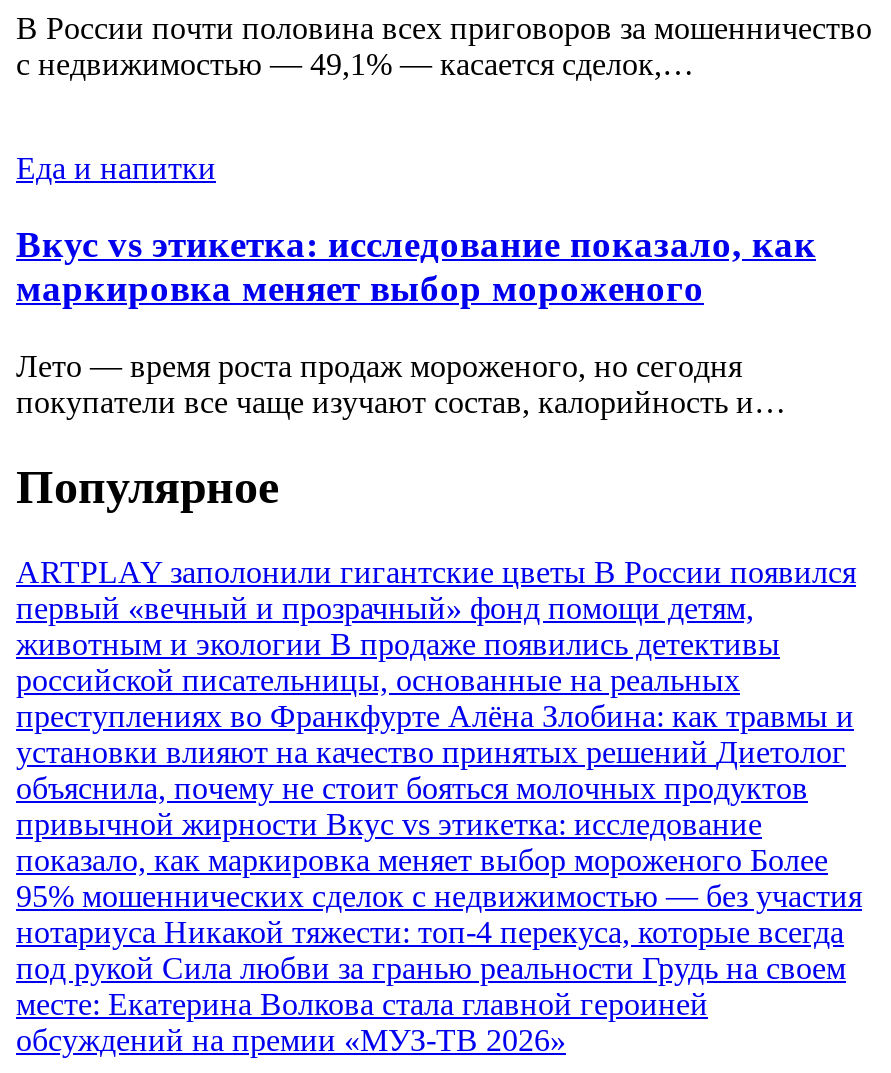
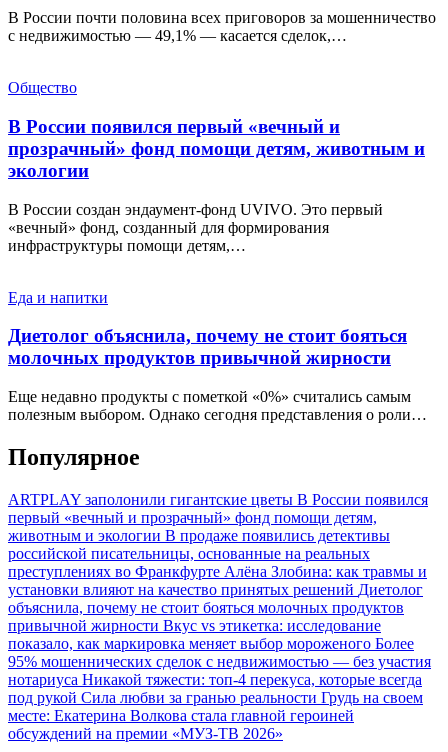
none -> [8,79,425,254] Общество | В России появился первый «вечный и | прозрачный» фонд помощи детям, животным и | экологии | В России создан эндаумент-фонд UVIVO. Это первый | «вечный» фонд, созданный для формирования | инфраструктуры помощи детям,…
[16,224,816,310] Вкус vs этикетка: исследование показало, как | маркировка меняет выбор мороженого -> [8,325,407,368] Диетолог объяснила, почему не стоит бояться | молочных продуктов привычной жирности
[16,349,786,419] Лето — время роста продаж мороженого, но сегодня | покупатели все чаще изучают состав, калорийность и… -> [8,388,427,423] Еще недавно продукты с пометкой «0%» считались самым | полезным выбором. Однако сегодня представления о роли…

